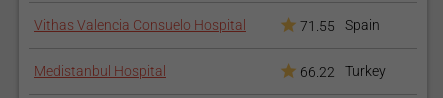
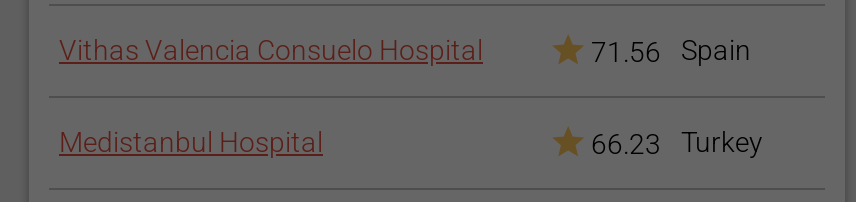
[300,17,380,34] 71.55 Spain -> [591,34,751,68] 71.56 Spain
[300,63,386,80] 66.22 Turkey -> [591,126,763,160] 66.23 Turkey

